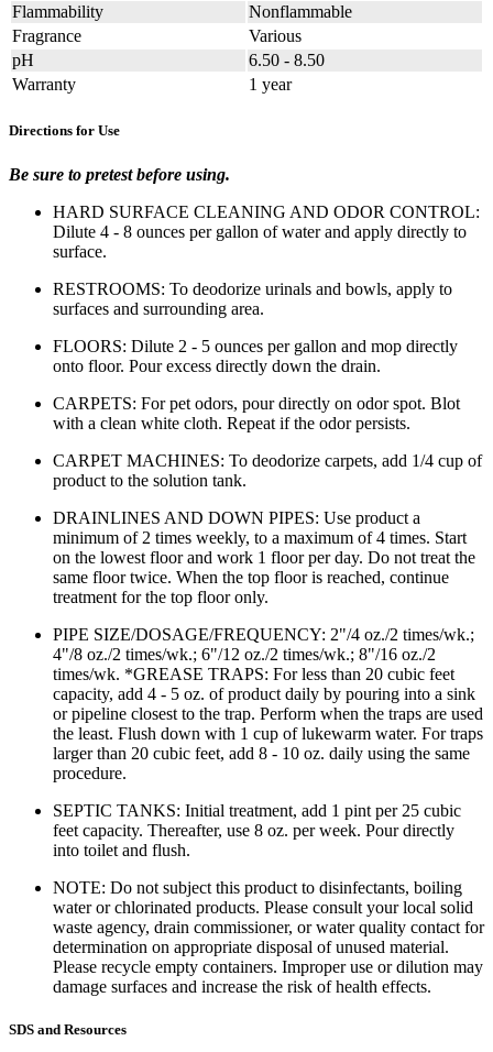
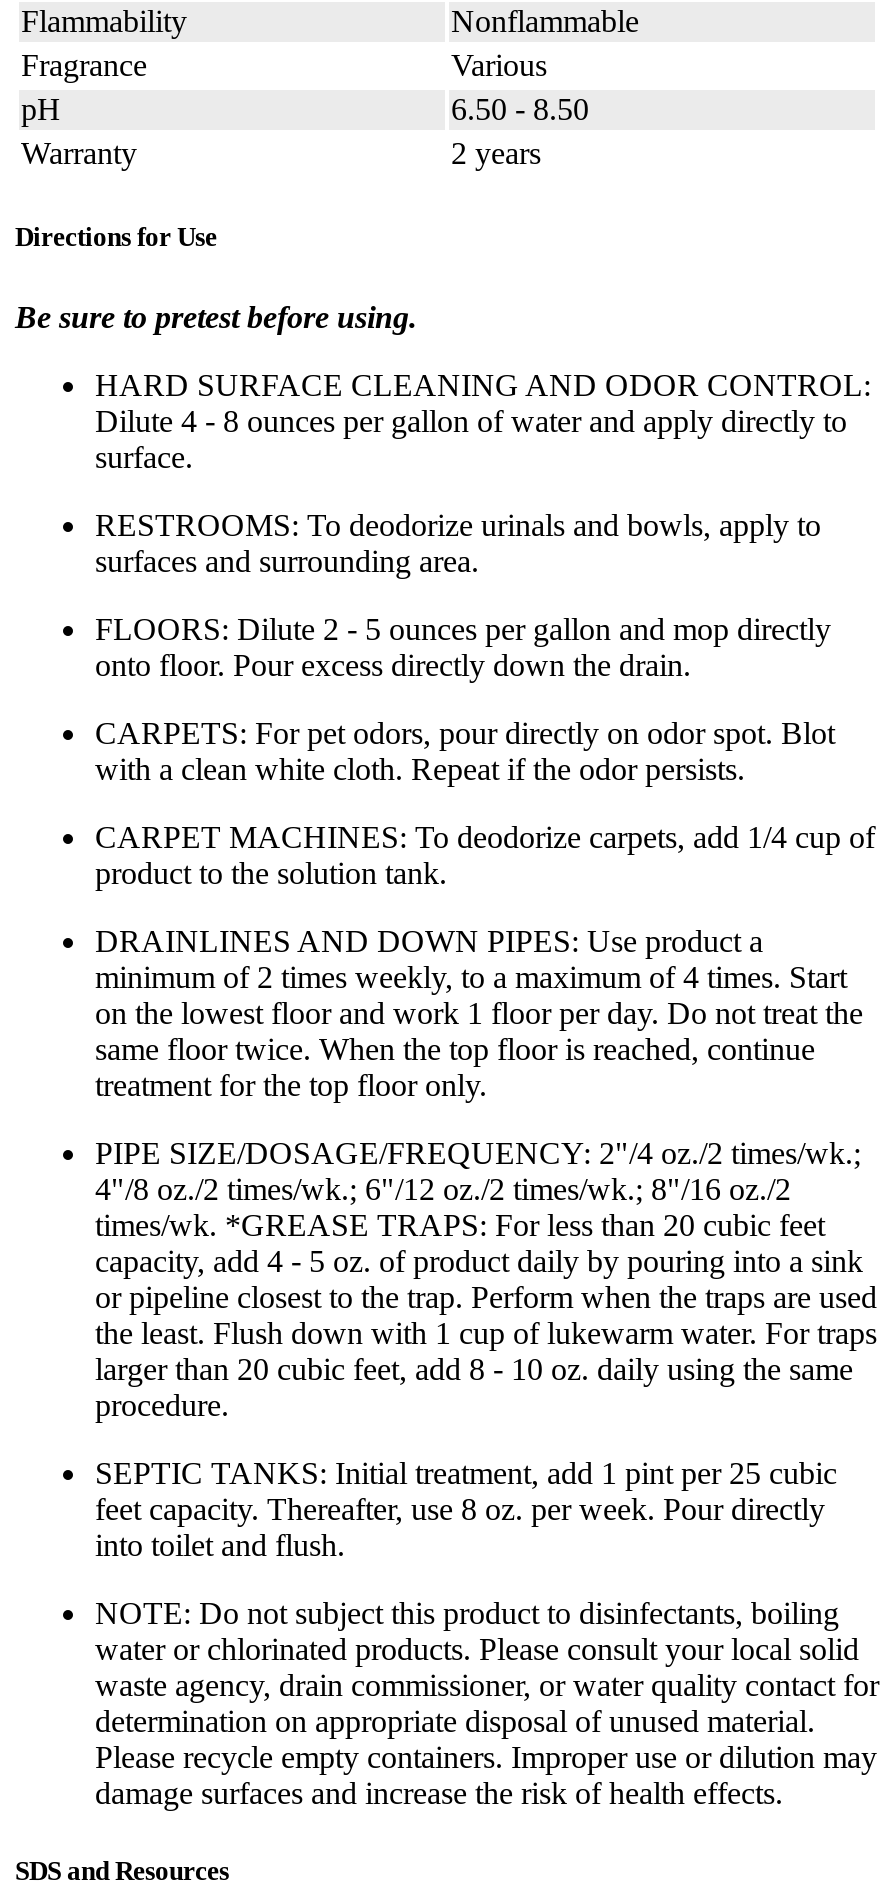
[249,75,292,94] 1 year -> [451,136,541,170] 2 years

